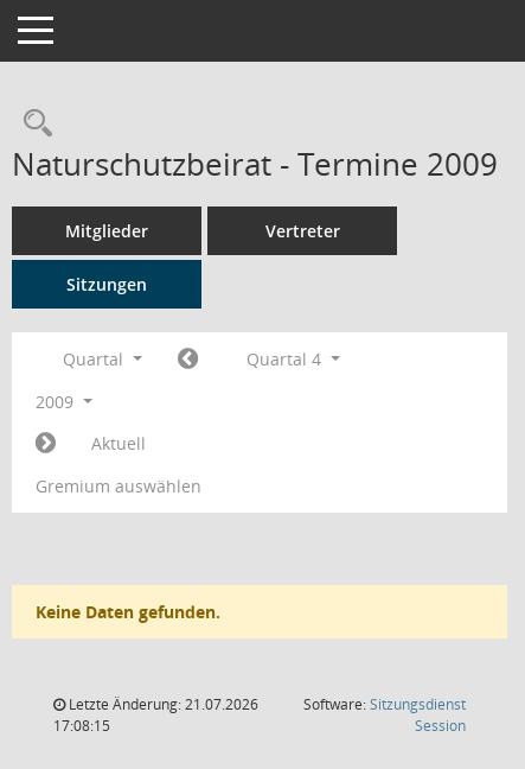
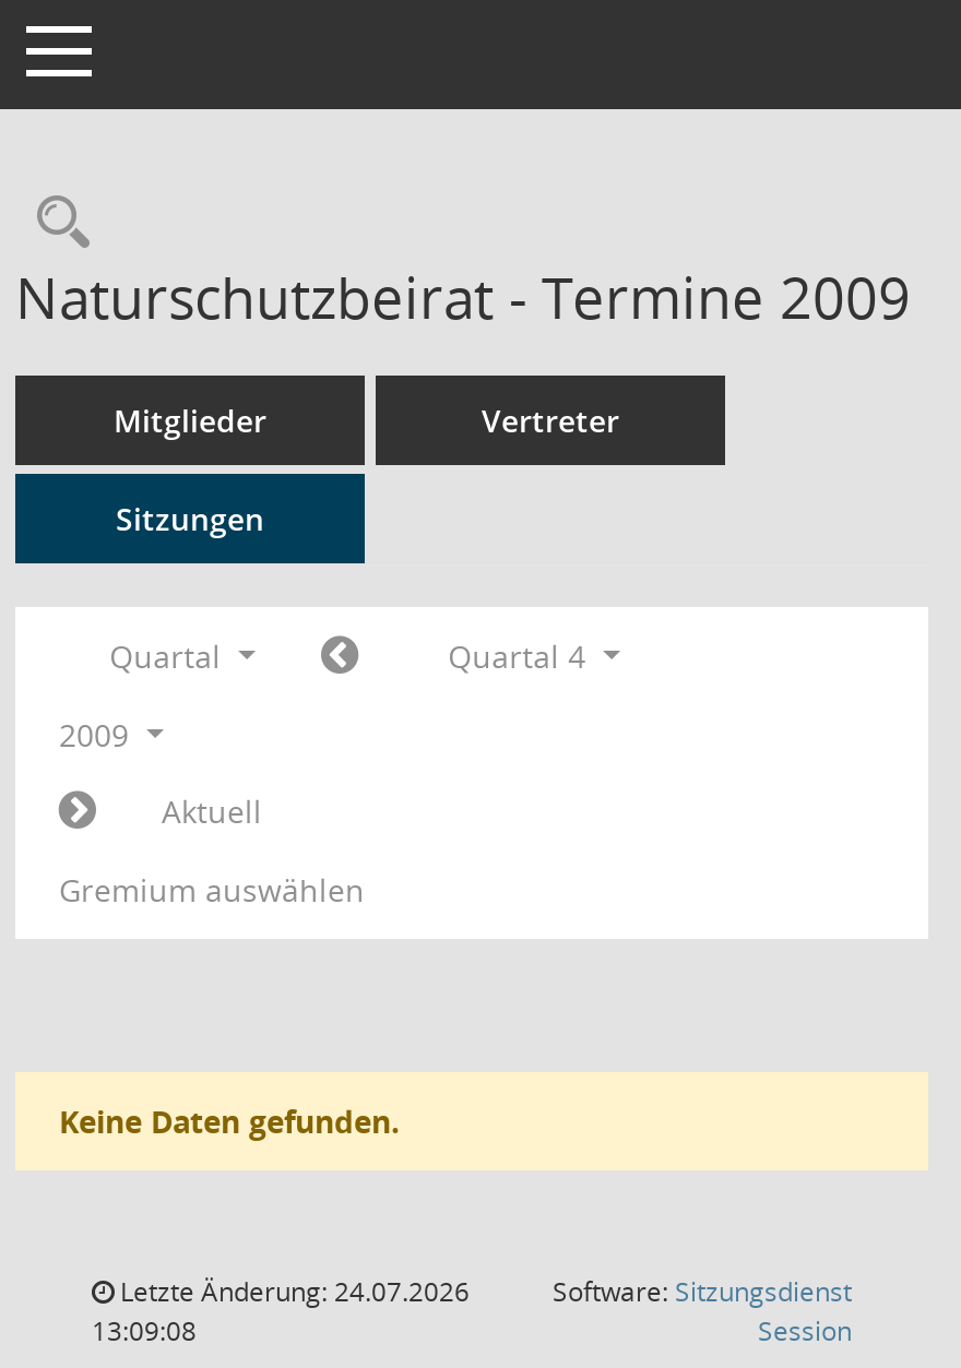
[65,694,258,714] Letzte Änderung: 21.07.2026 -> [114,1273,470,1310] Letzte Änderung: 24.07.2026
[53,716,110,736] 17:08:15 -> [92,1312,197,1349] 13:09:08

